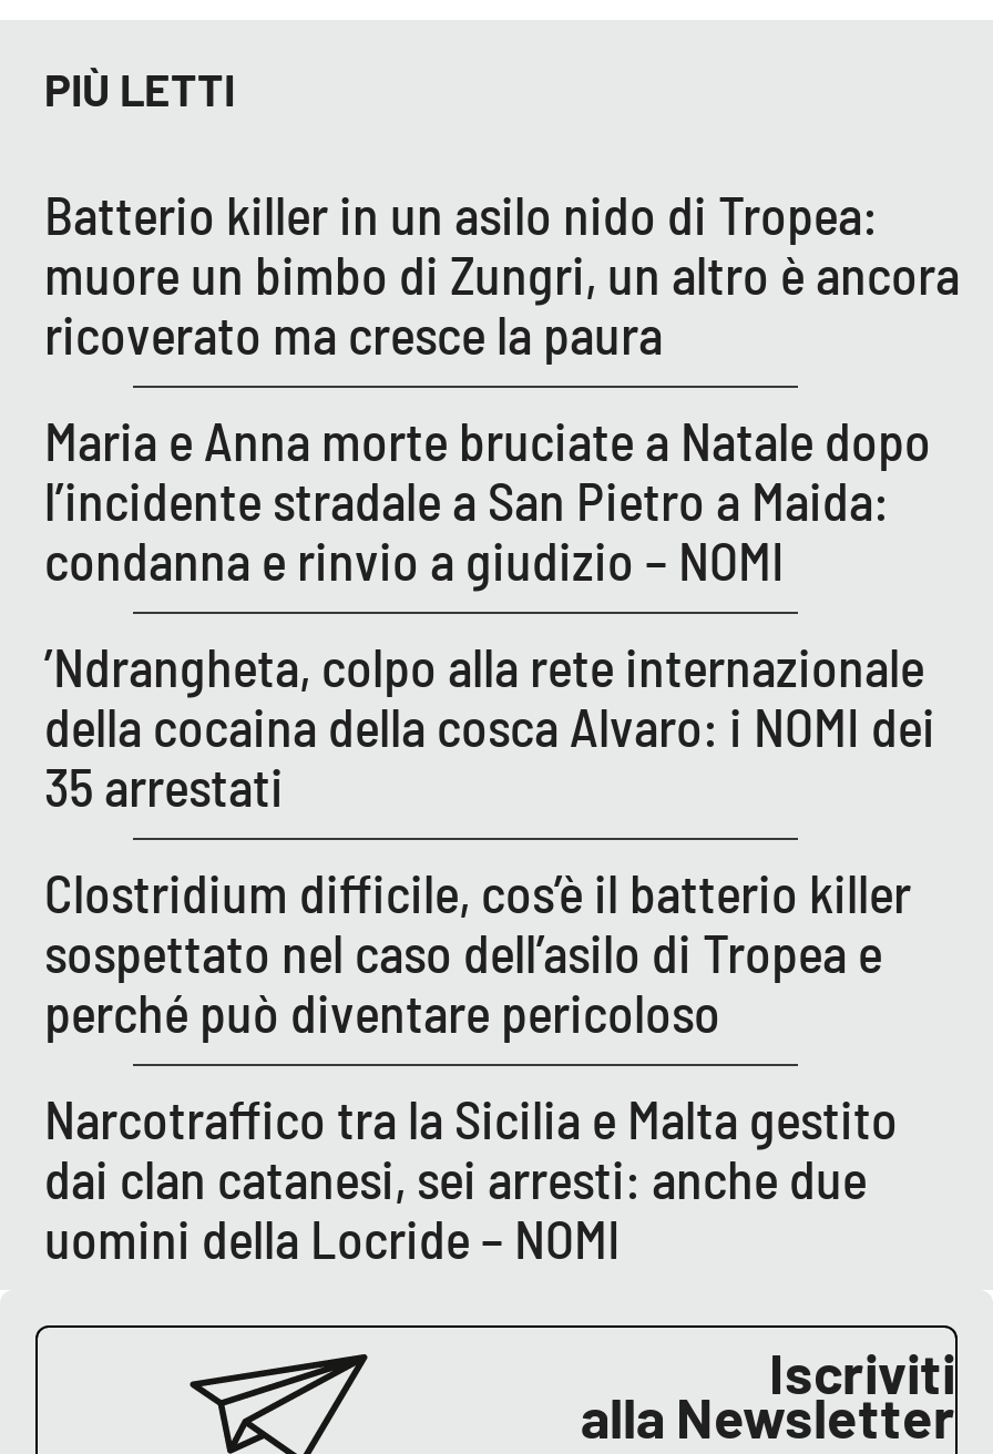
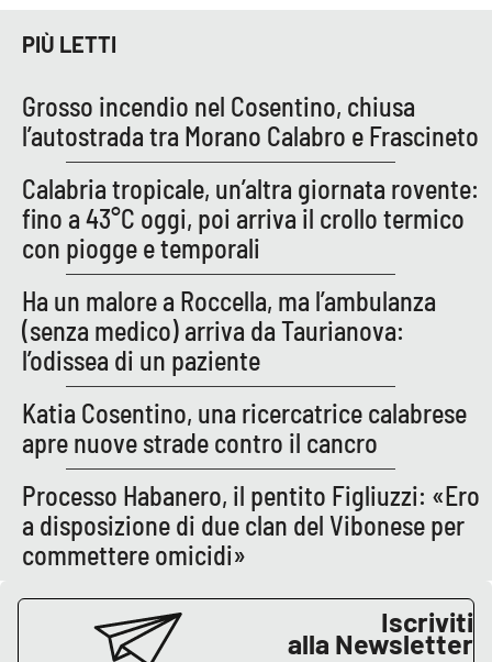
[44,181,960,365] Batterio killer in un asilo nido di Tropea: | muore un bimbo di Zungri, un altro è ancora | ricoverato ma cresce la paura -> [22,90,479,151] Grosso incendio nel Cosentino, chiusa | l’autostrada tra Morano Calabro e Frascineto
[44,407,931,591] Maria e Anna morte bruciate a Natale dopo | l’incidente stradale a San Pietro a Maida: | condanna e rinvio a giudizio – NOMI -> [22,172,479,263] Calabria tropicale, un’altra giornata rovente: | fino a 43°C oggi, poi arriva il crollo termico | con piogge e temporali
[44,633,935,817] ’Ndrangheta, colpo alla rete internazionale | della cocaina della cosca Alvaro: i NOMI dei | 35 arrestati -> [22,284,436,376] Ha un malore a Roccella, ma l’ambulanza | (senza medico) arriva da Taurianova: | l’odissea di un paziente
[44,859,911,1043] Clostridium difficile, cos’è il batterio killer | sospettato nel caso dell’asilo di Tropea e | perché può diventare pericoloso -> [22,397,467,458] Katia Cosentino, una ricercatrice calabrese | apre nuove strade contro il cancro
[44,1085,898,1269] Narcotraffico tra la Sicilia e Malta gestito | dai clan catanesi, sei arresti: anche due | uomini della Locride – NOMI -> [22,479,480,570] Processo Habanero, il pentito Figliuzzi: «Ero | a disposizione di due clan del Vibonese per | commettere omicidi»

